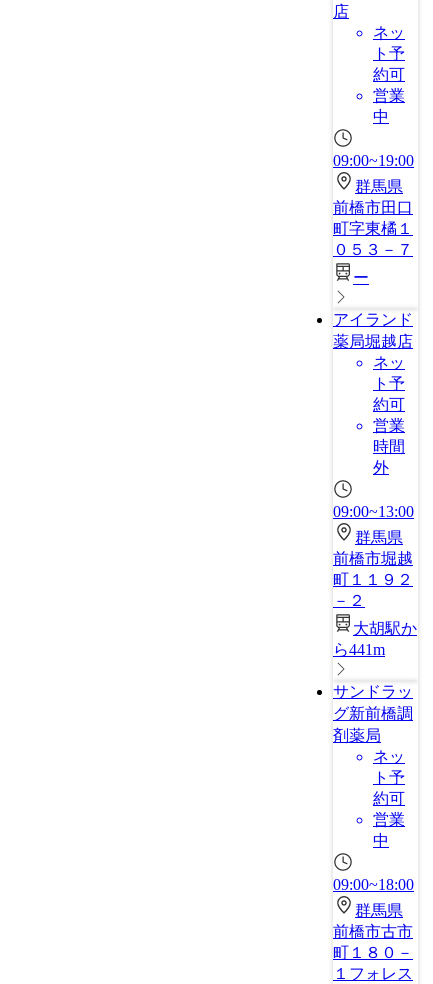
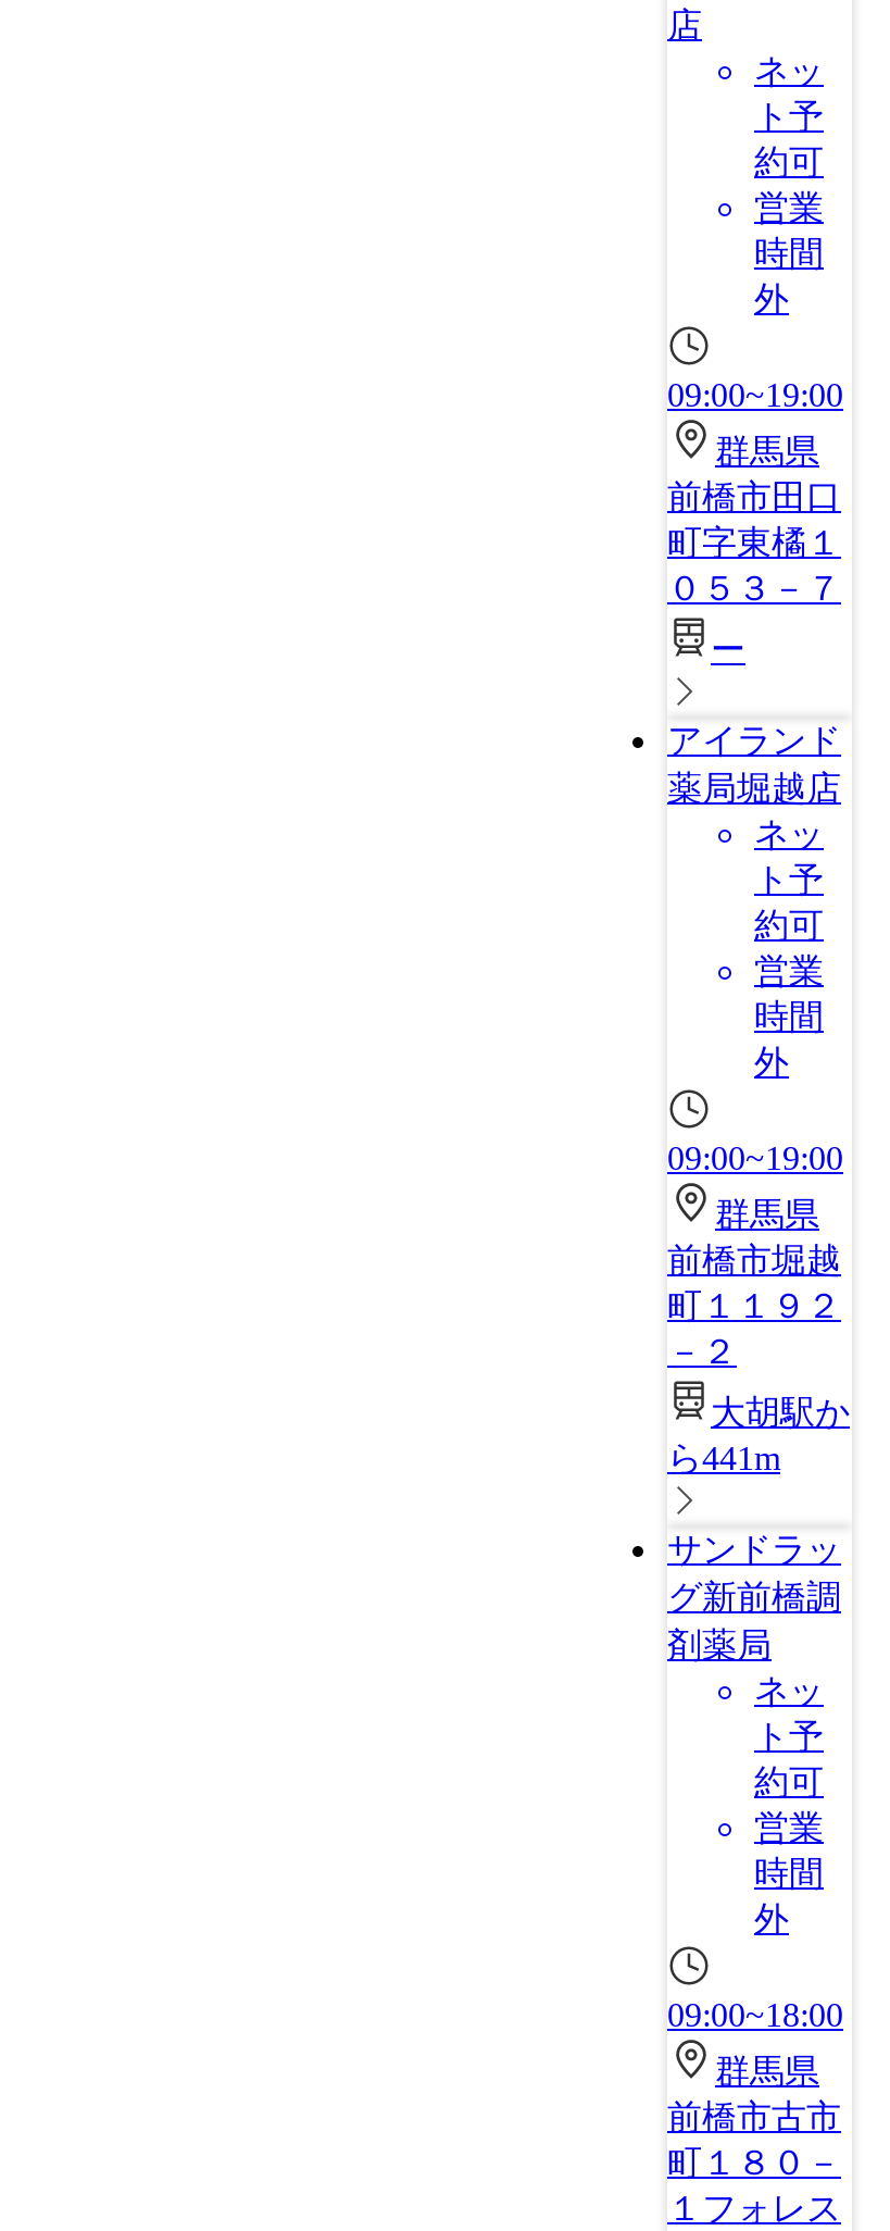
[373,108,389,125] 中 -> [754,235,824,317] 時間 | 外
[333,503,414,520] 09:00~13:00 -> [667,1139,843,1176] 09:00~19:00
[373,832,389,849] 中 -> [754,1855,824,1937] 時間 | 外

